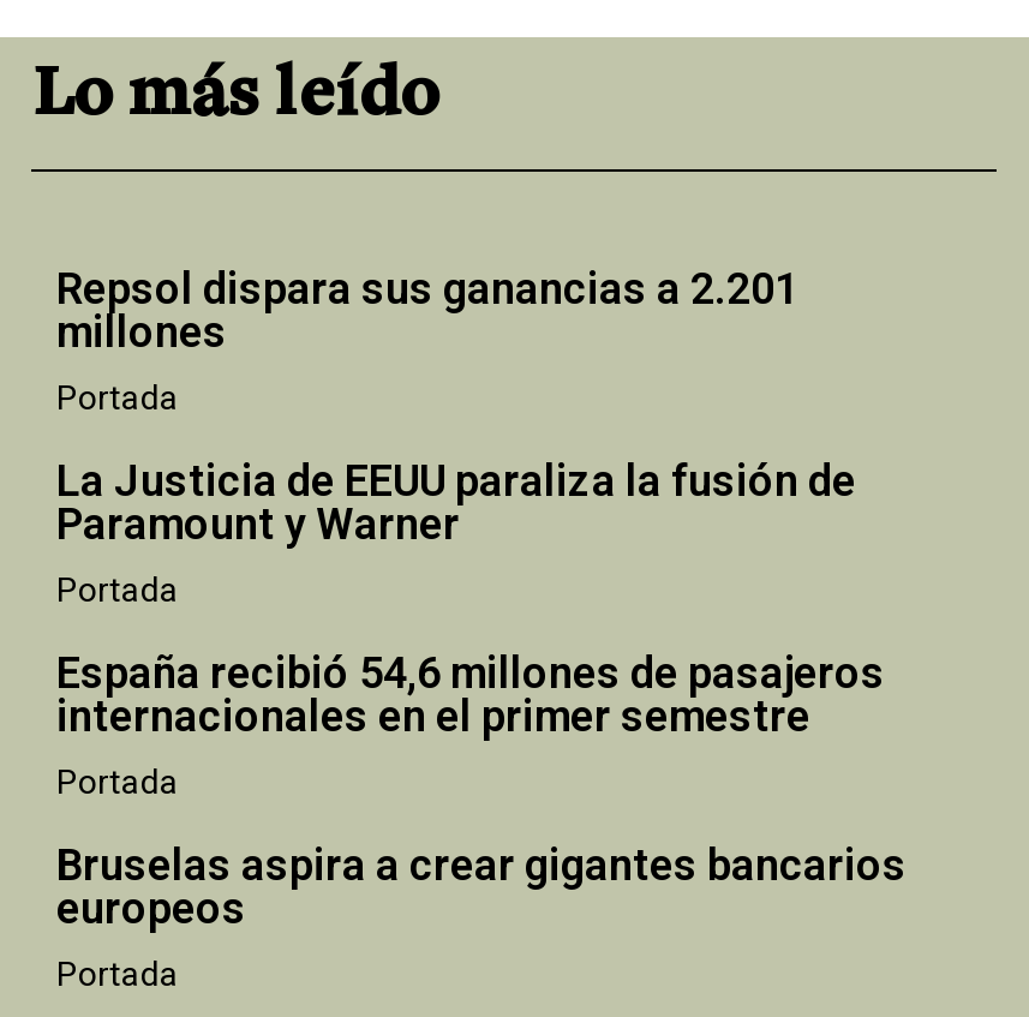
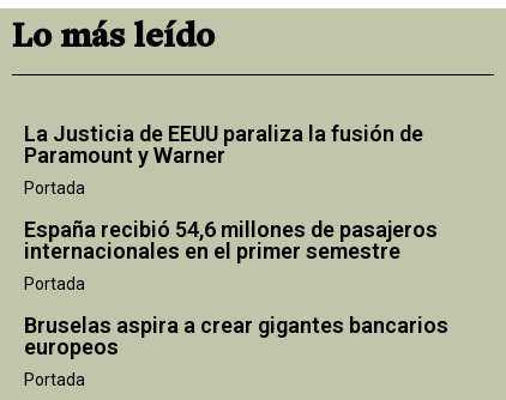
[56,263,798,417] Repsol dispara sus ganancias a 2.201 | millones | Portada -> none

